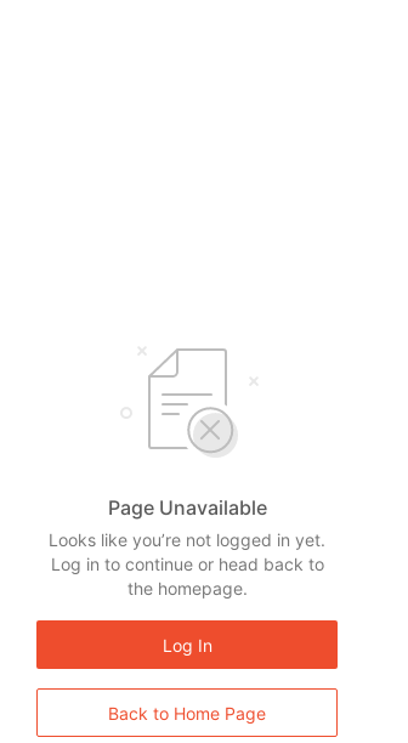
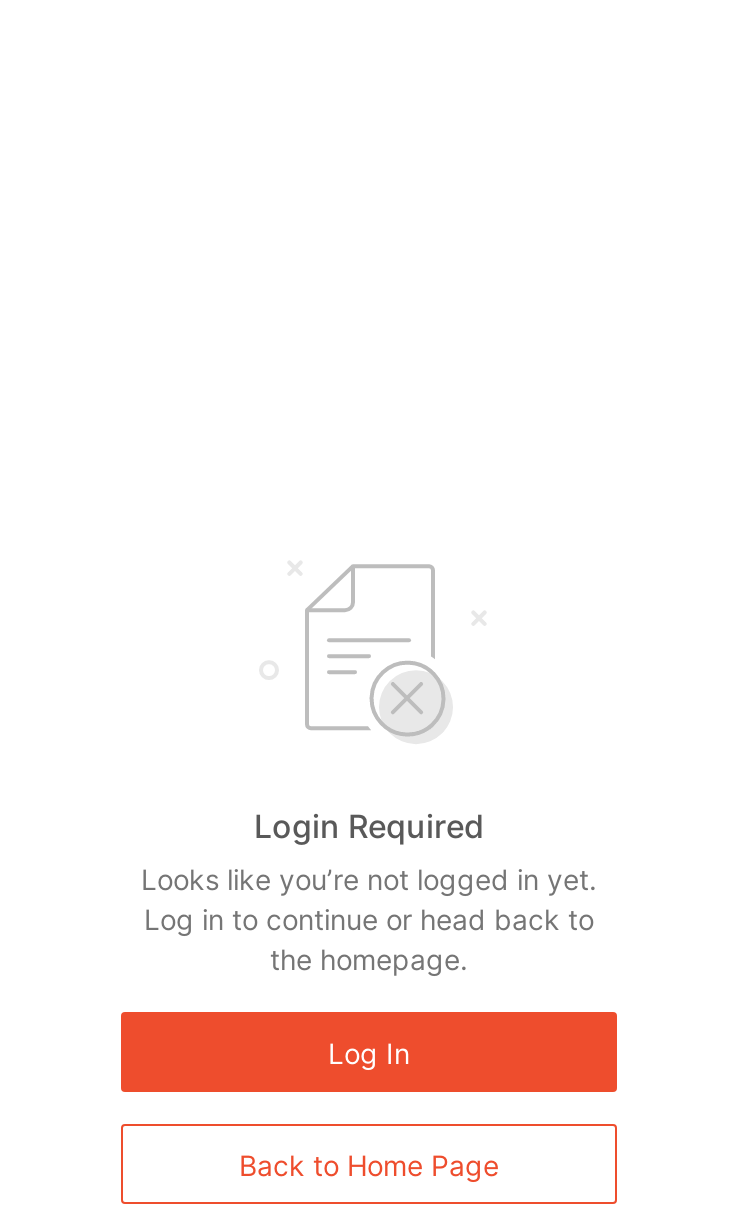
[107,495,267,520] Page Unavailable -> [254,806,484,846] Login Required

